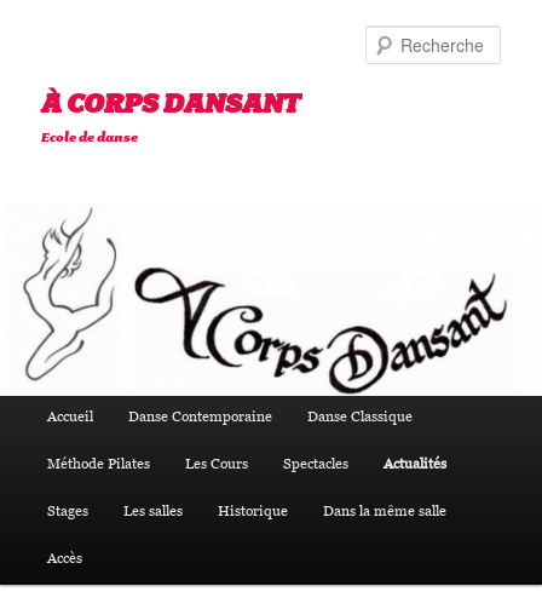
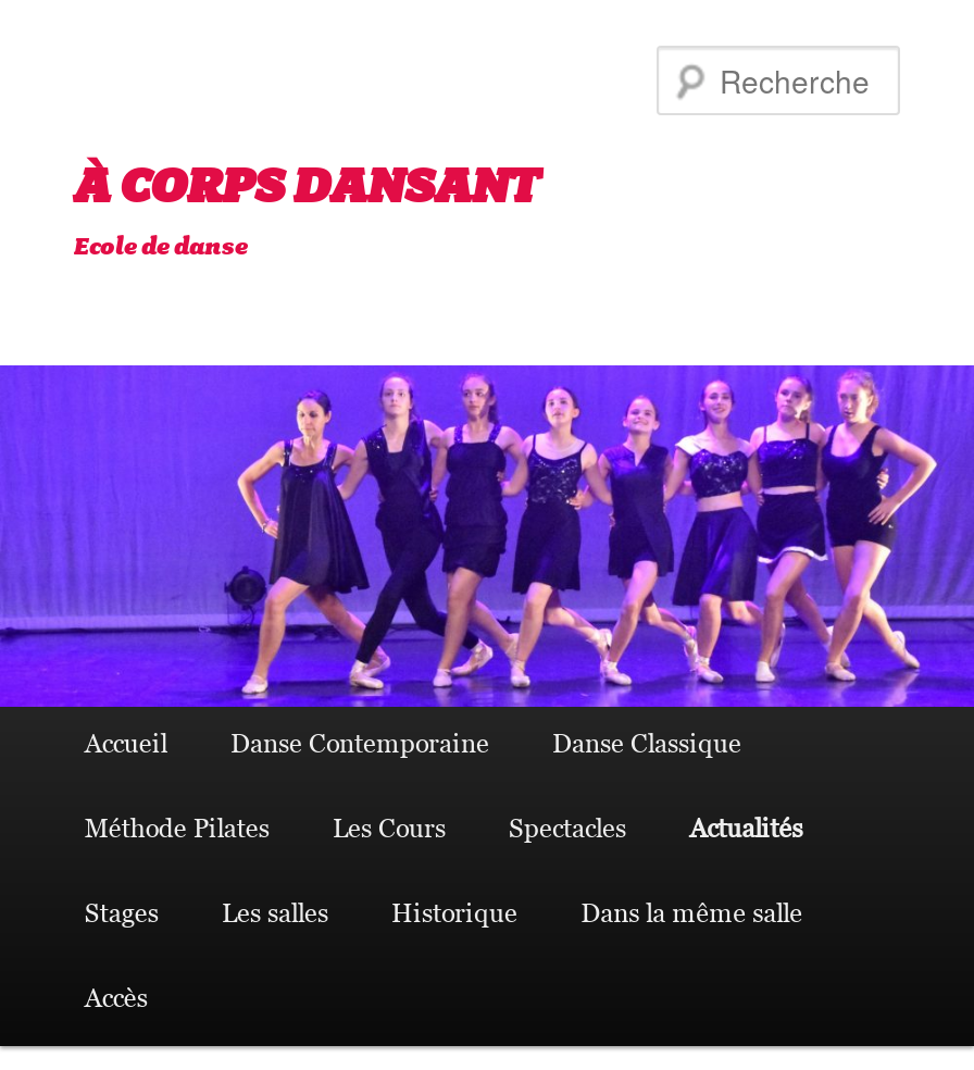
[4,206,538,397] [image] -> [7,363,967,709] [image]

